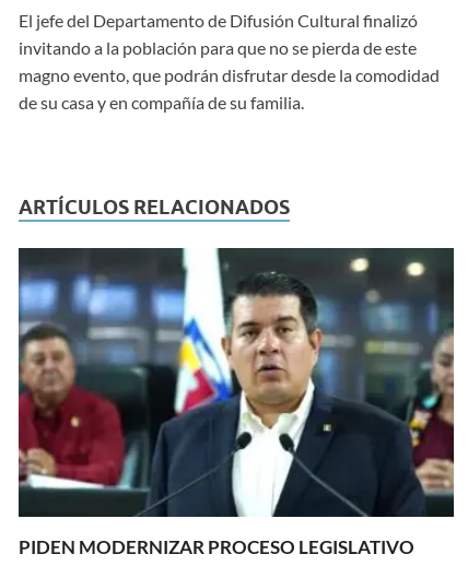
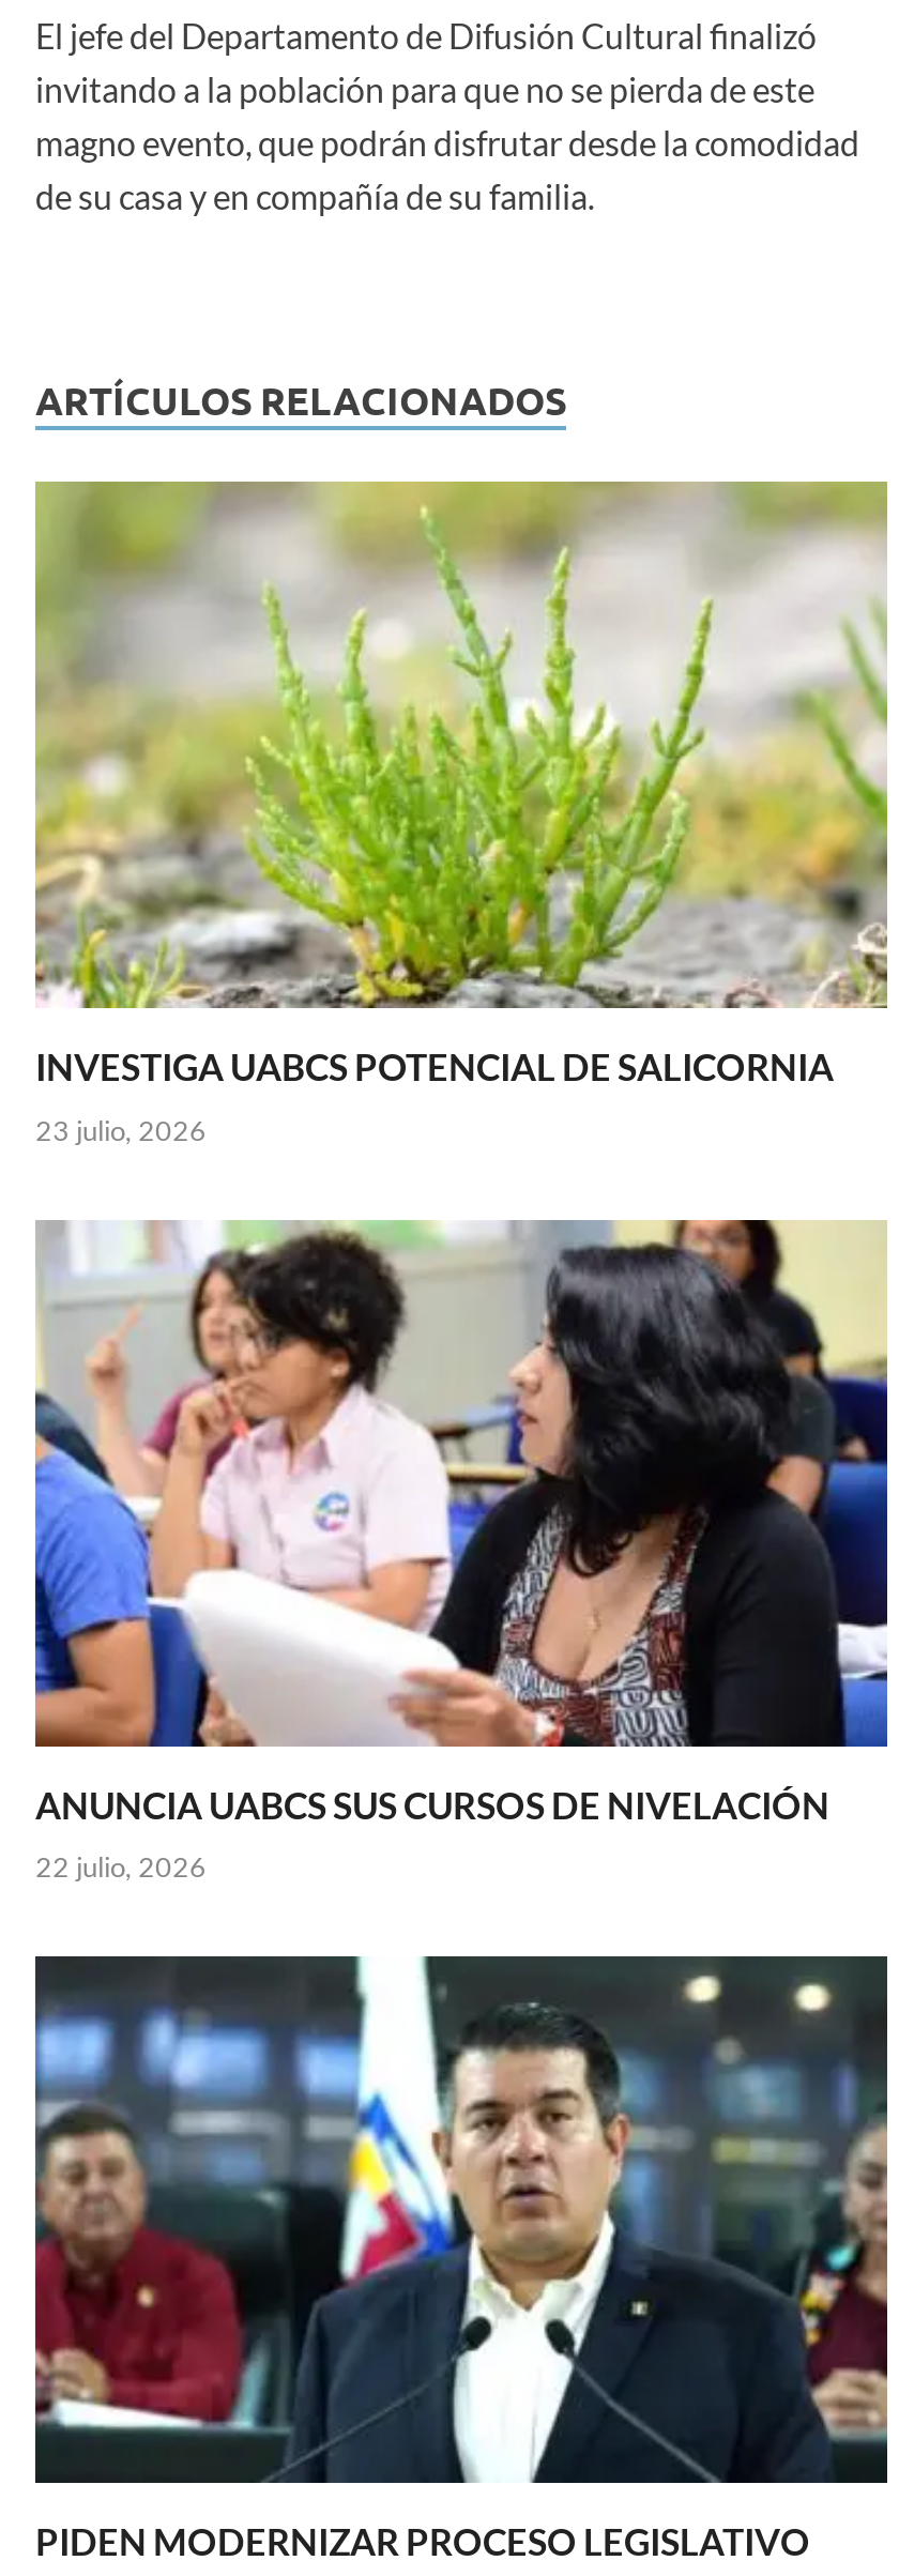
none -> [33,479,889,1147] [image] | INVESTIGA UABCS POTENCIAL DE SALICORNIA | 23 julio, 2026
none -> [33,1218,889,1884] [image] | ANUNCIA UABCS SUS CURSOS DE NIVELACIÓN | 22 julio, 2026

